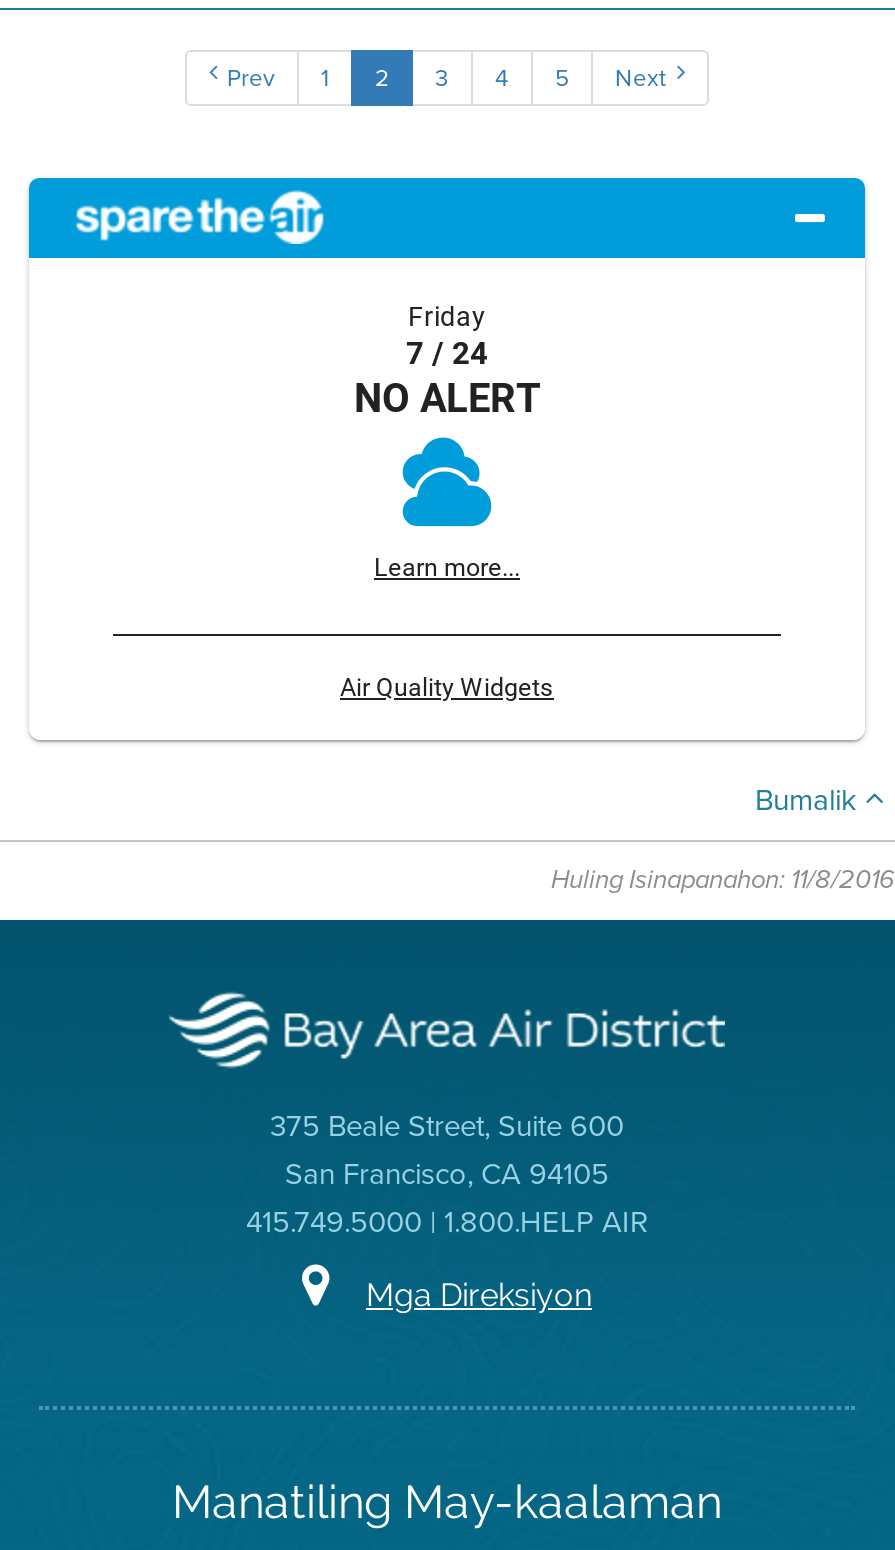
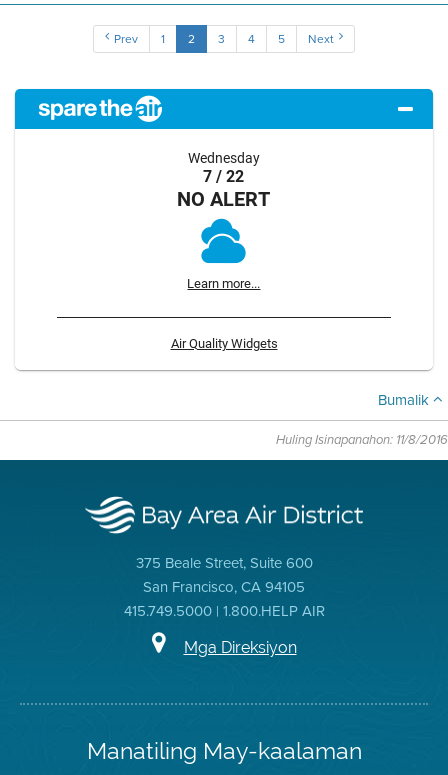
[406,298,488,372] Friday | 7 / 24 -> [188,149,260,186] Wednesday | 7 / 22

